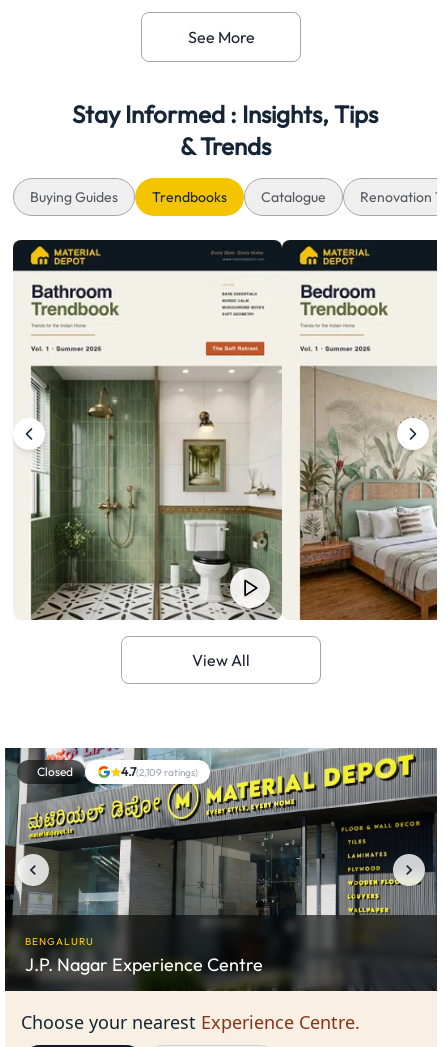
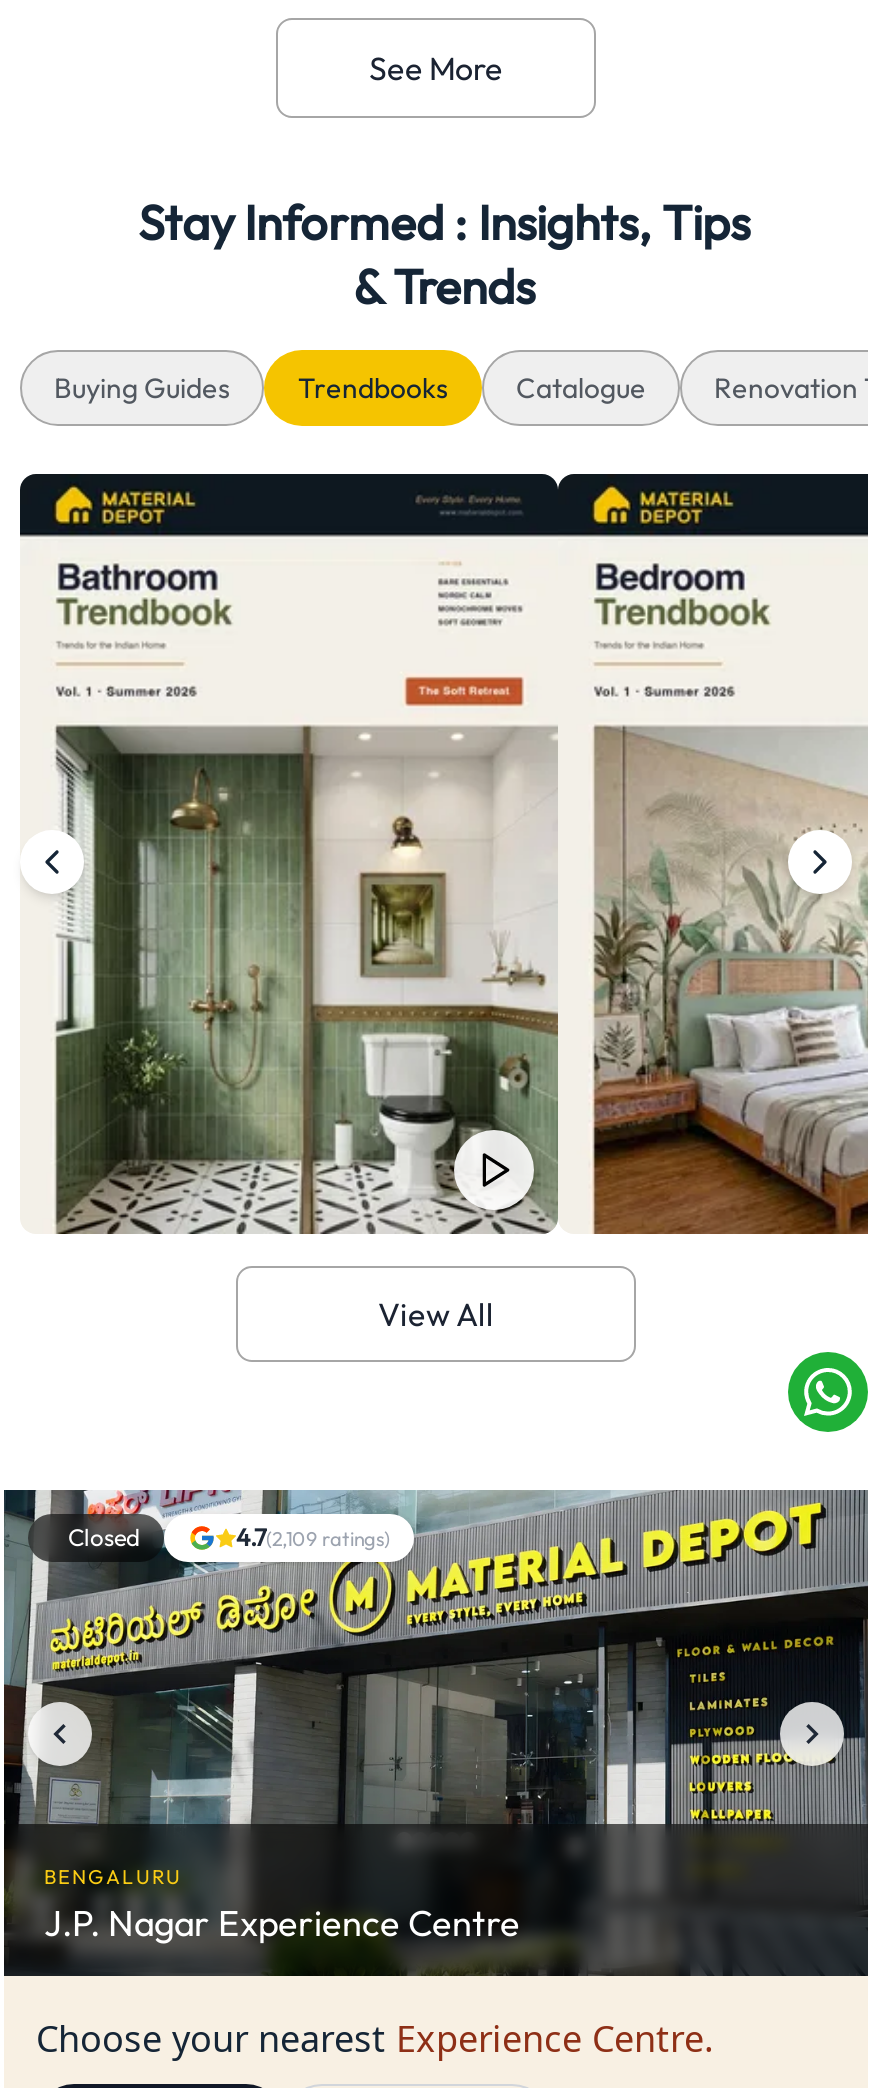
none -> [786,1350,870,1434] [image]

